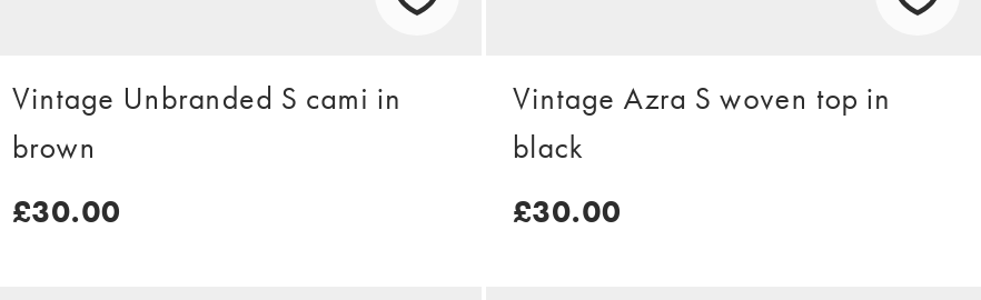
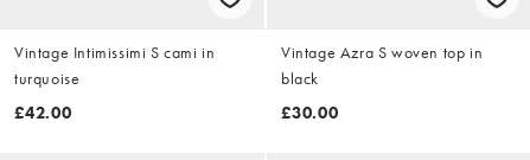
[12,78,402,167] Vintage Unbranded S cami in | brown -> [14,42,215,89] Vintage Intimissimi S cami in | turquoise
[12,192,121,232] £30.00 -> [14,102,72,123] £42.00

